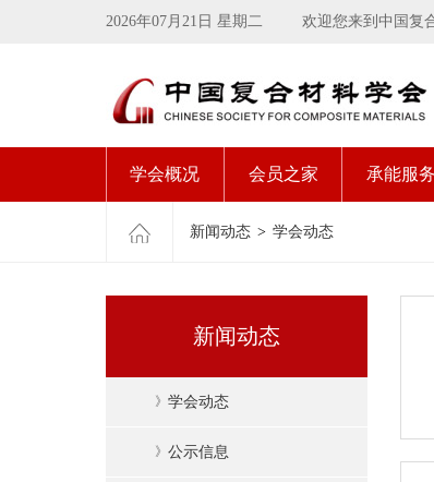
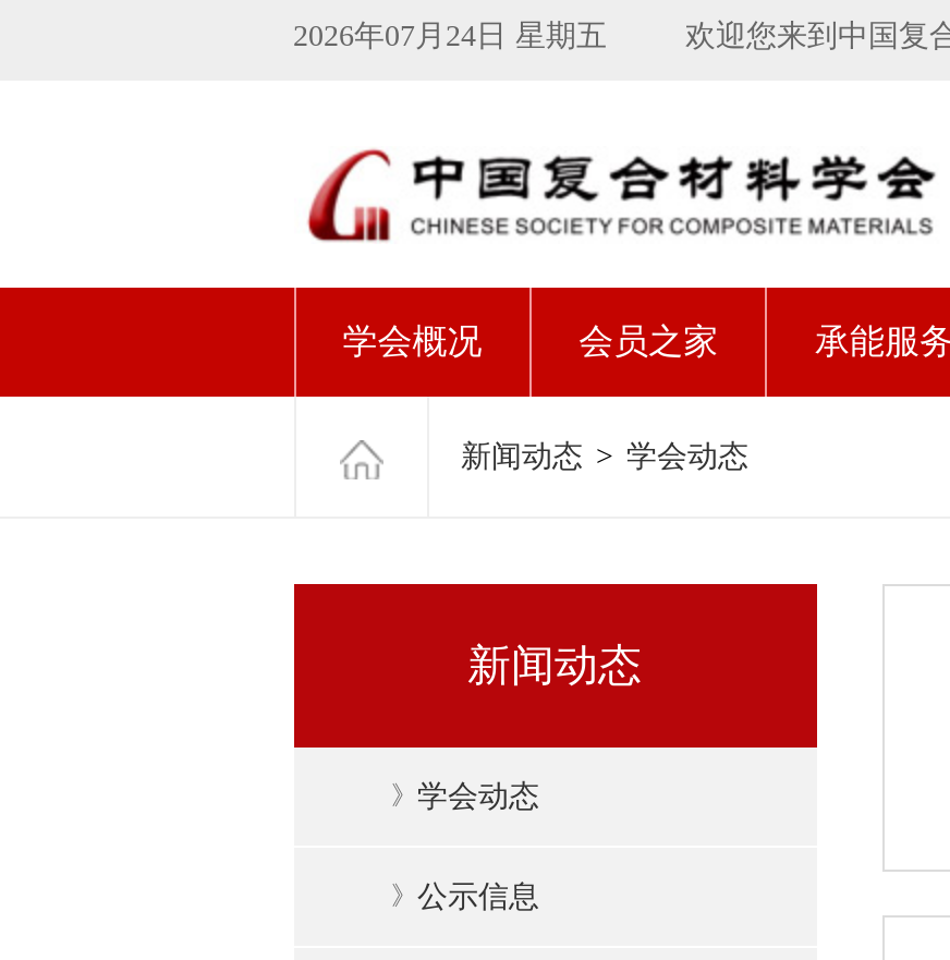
[105,13,262,29] 2026年07月21日 星期二 -> [293,20,607,52] 2026年07月24日 星期五

